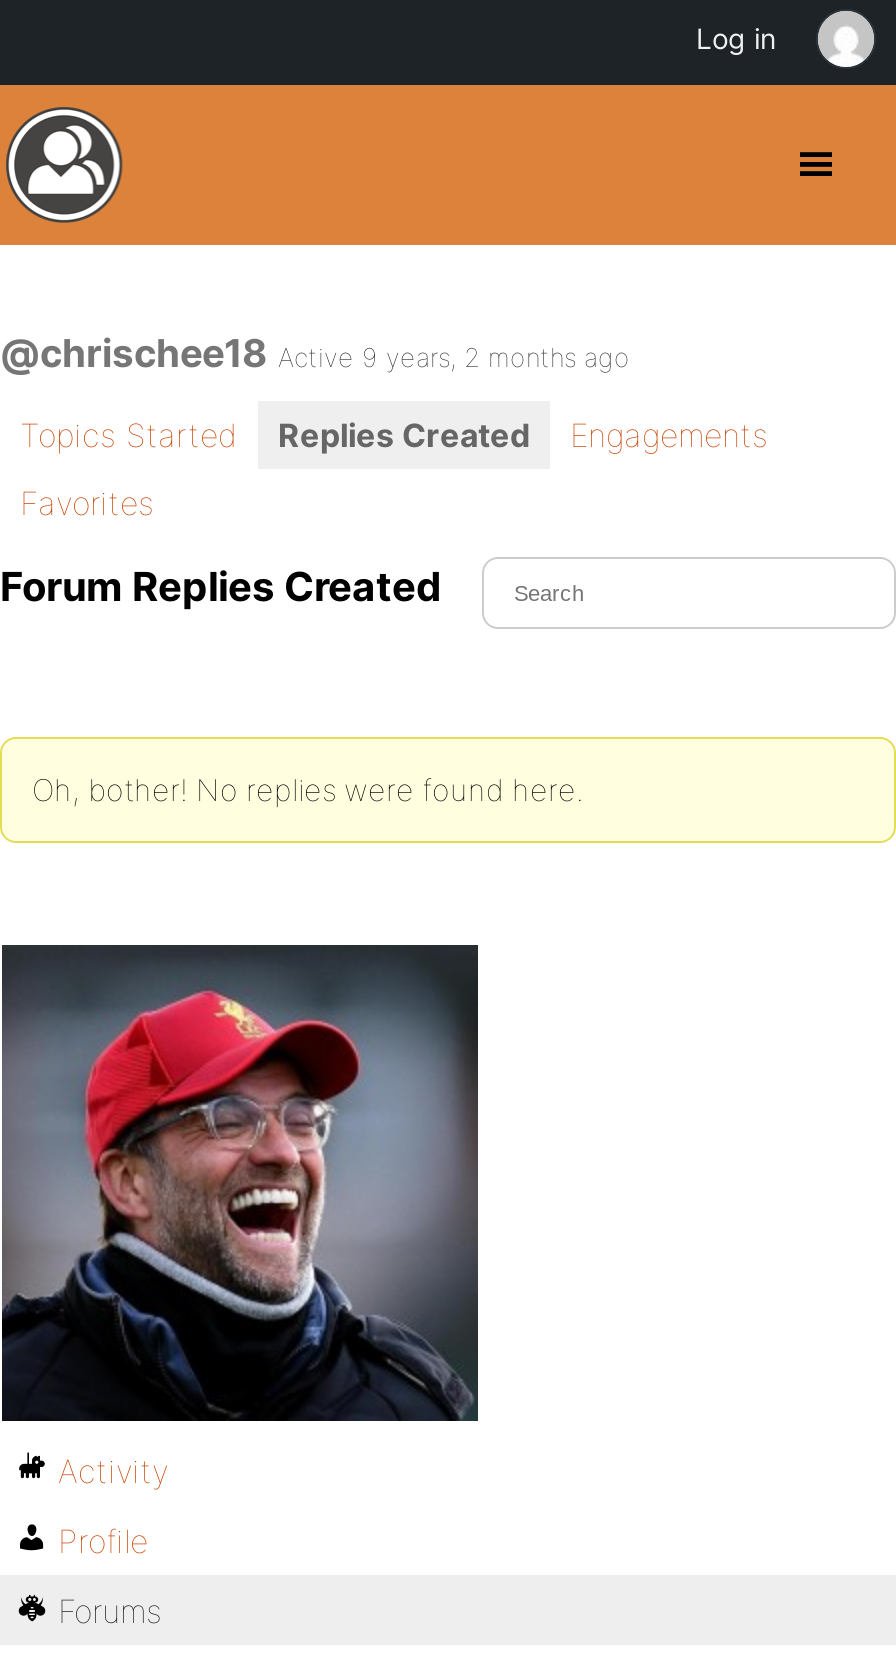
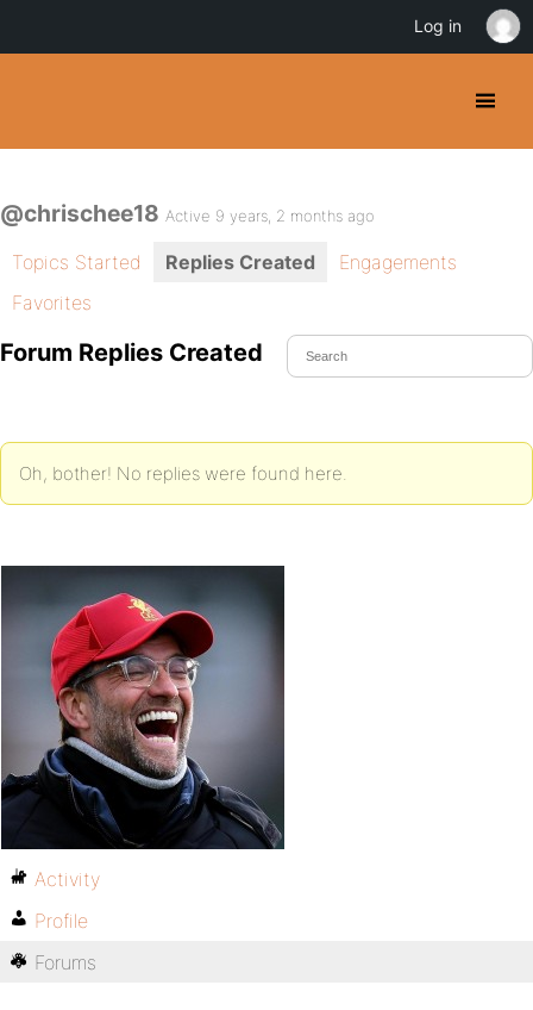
[6,105,124,225] [image] -> none

